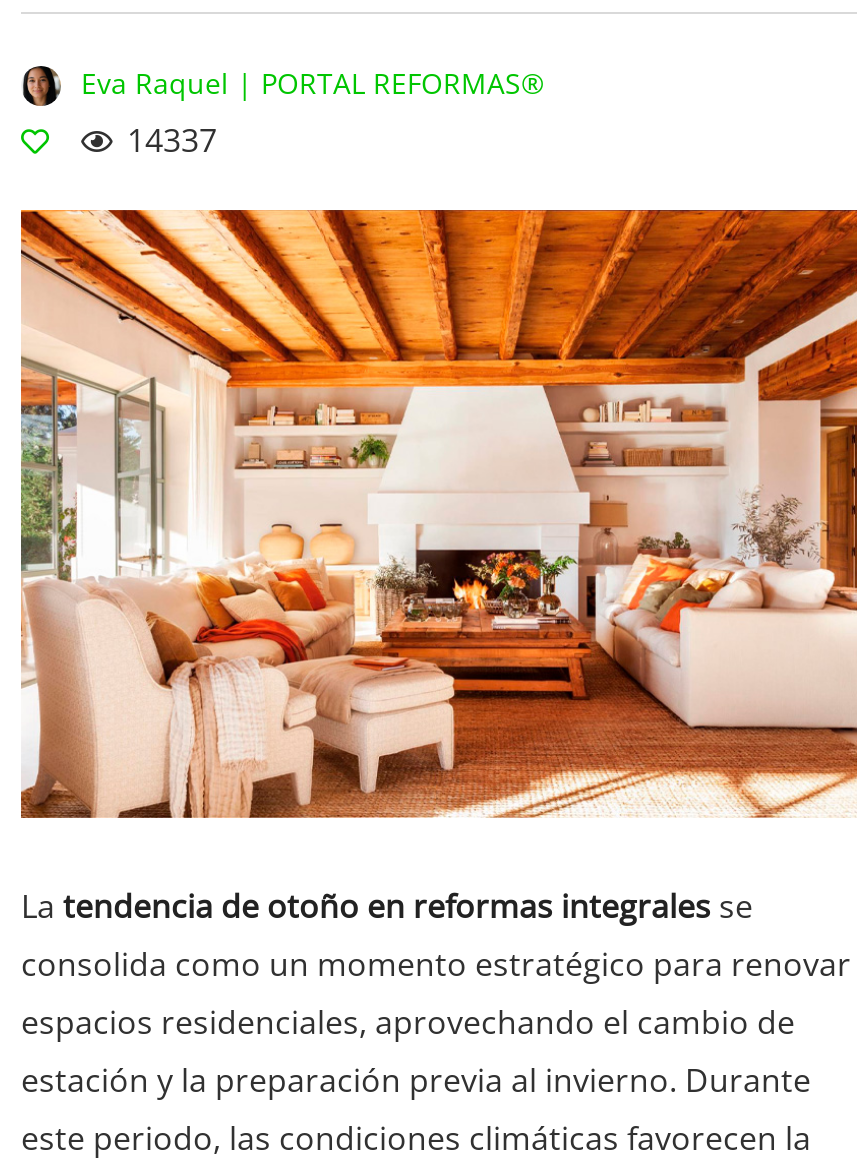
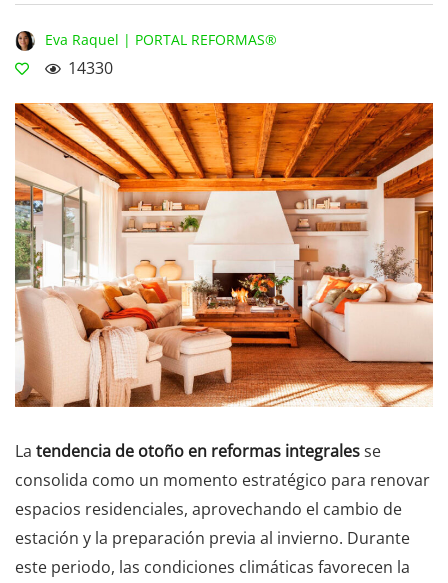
[127,118,217,162] 14337 -> [68,57,113,79] 14330

